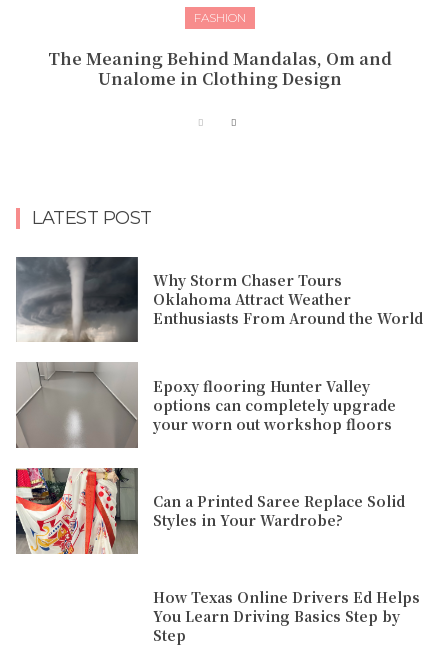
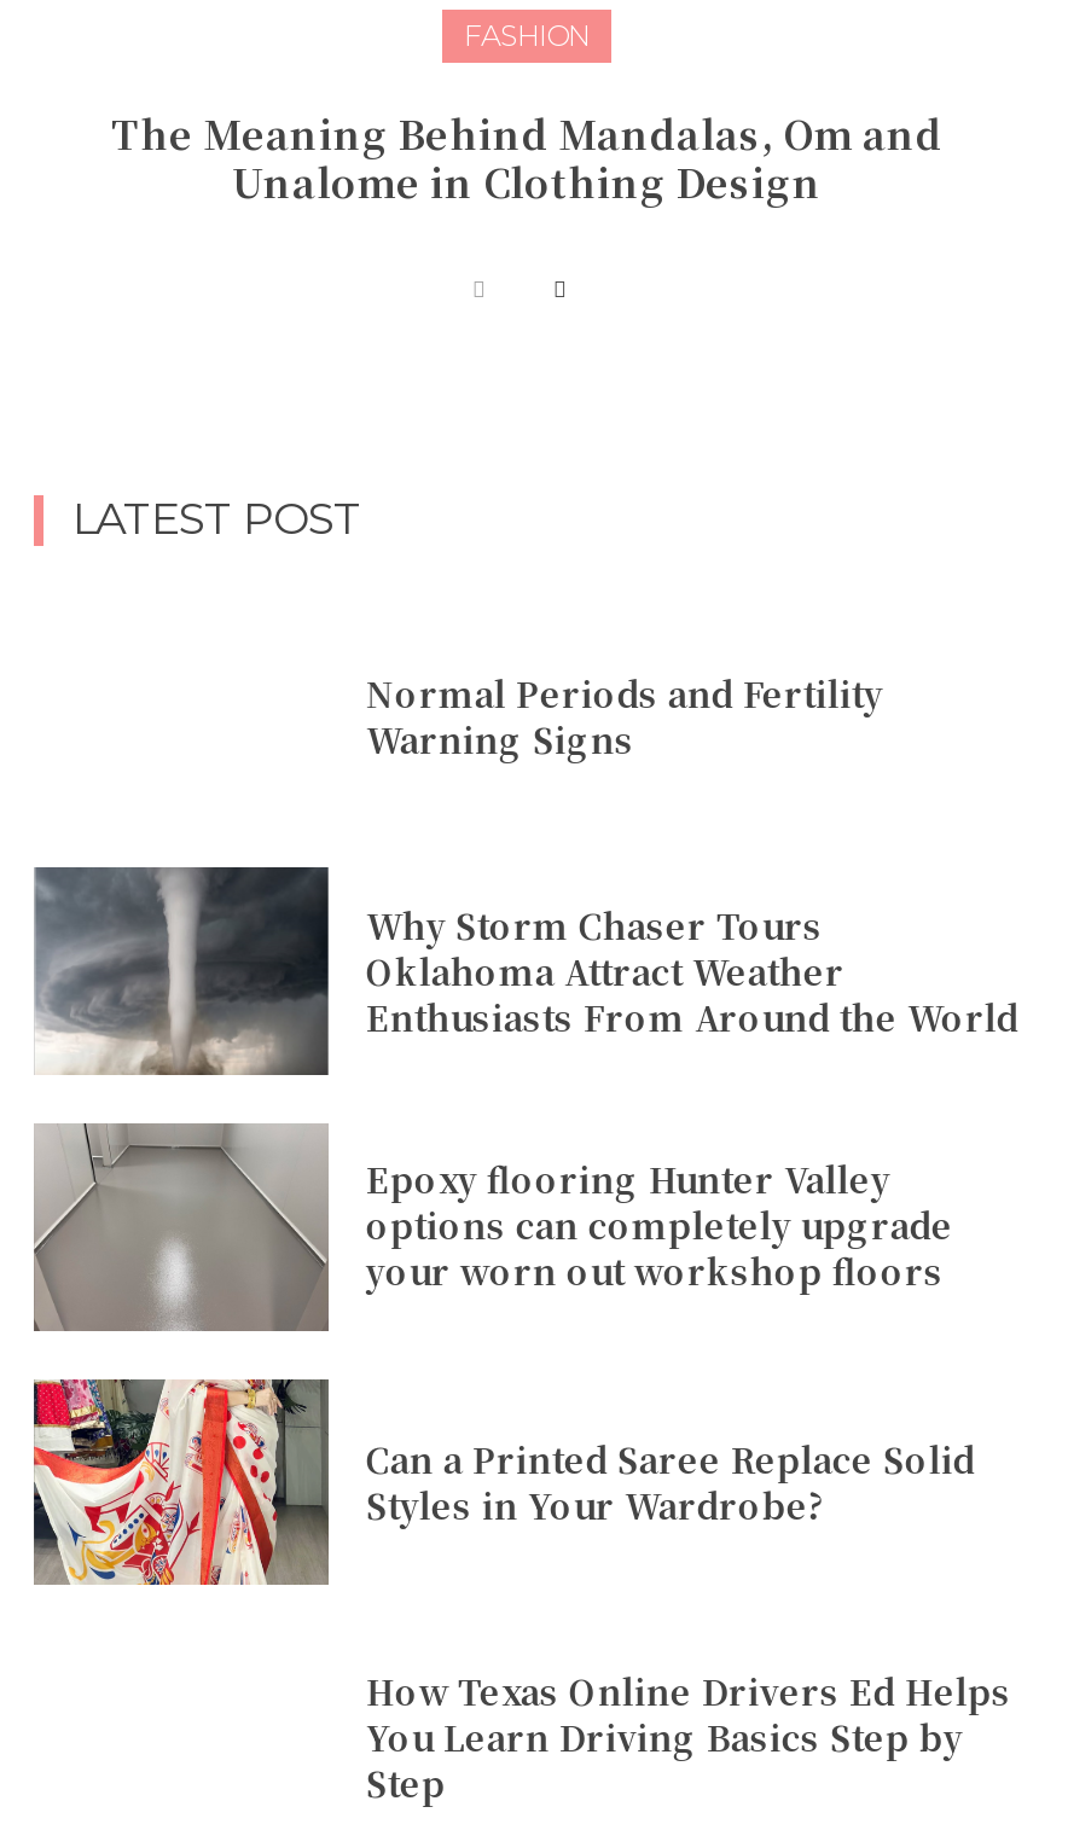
none -> [366,668,883,762] Normal Periods and Fertility | Warning Signs

